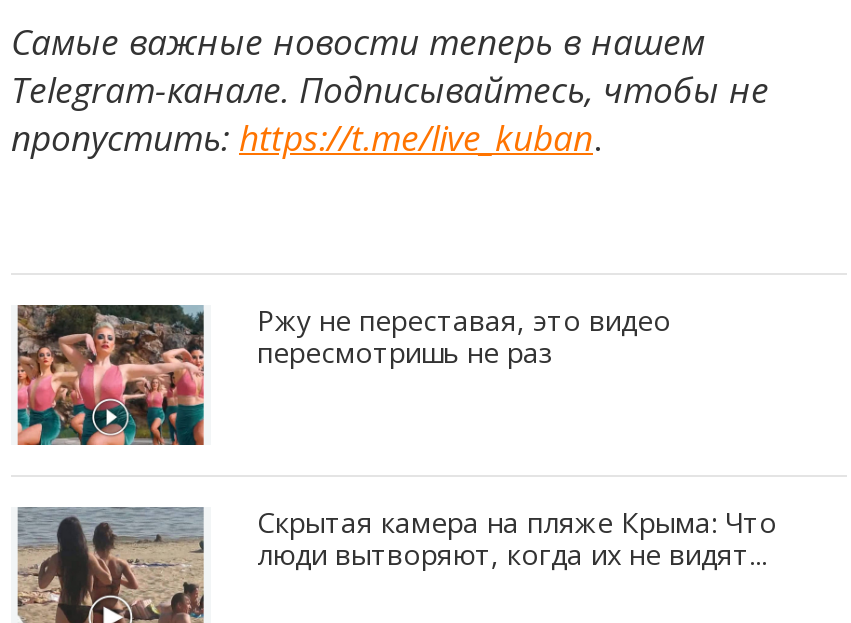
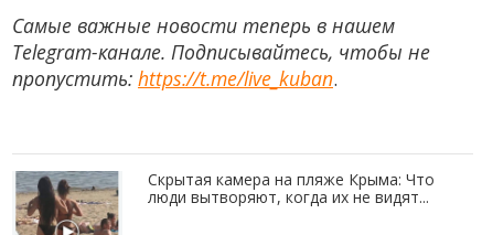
[15,302,671,447] [image] | Ржу не переставая, это видео | пересмотришь не раз -> none

